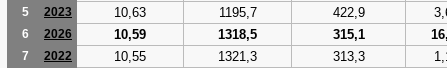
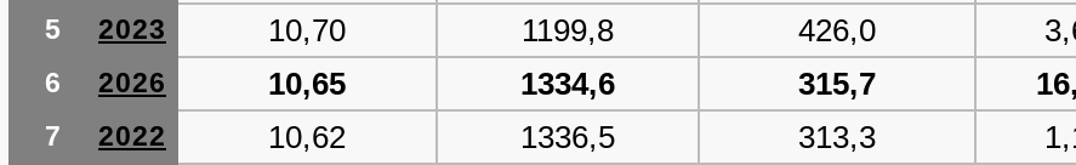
[114,5,146,20] 10,63 -> [268,11,346,48] 10,70
[218,5,256,20] 1195,7 -> [522,11,614,48] 1199,8
[332,5,364,20] 422,9 -> [798,11,876,48] 426,0
[114,27,146,42] 10,59 -> [268,65,346,101] 10,65
[218,27,257,42] 1318,5 -> [520,65,615,101] 1334,6
[332,27,364,42] 315,1 -> [798,65,876,101] 315,7
[114,49,146,64] 10,55 -> [268,118,346,155] 10,62
[218,49,257,64] 1321,3 -> [520,118,615,155] 1336,5

